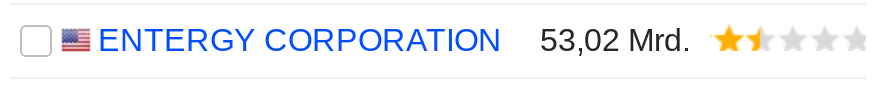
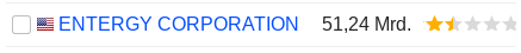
[98,23,690,57] ENTERGY CORPORATION 53,02 Mrd. -> [58,14,411,34] ENTERGY CORPORATION 51,24 Mrd.

